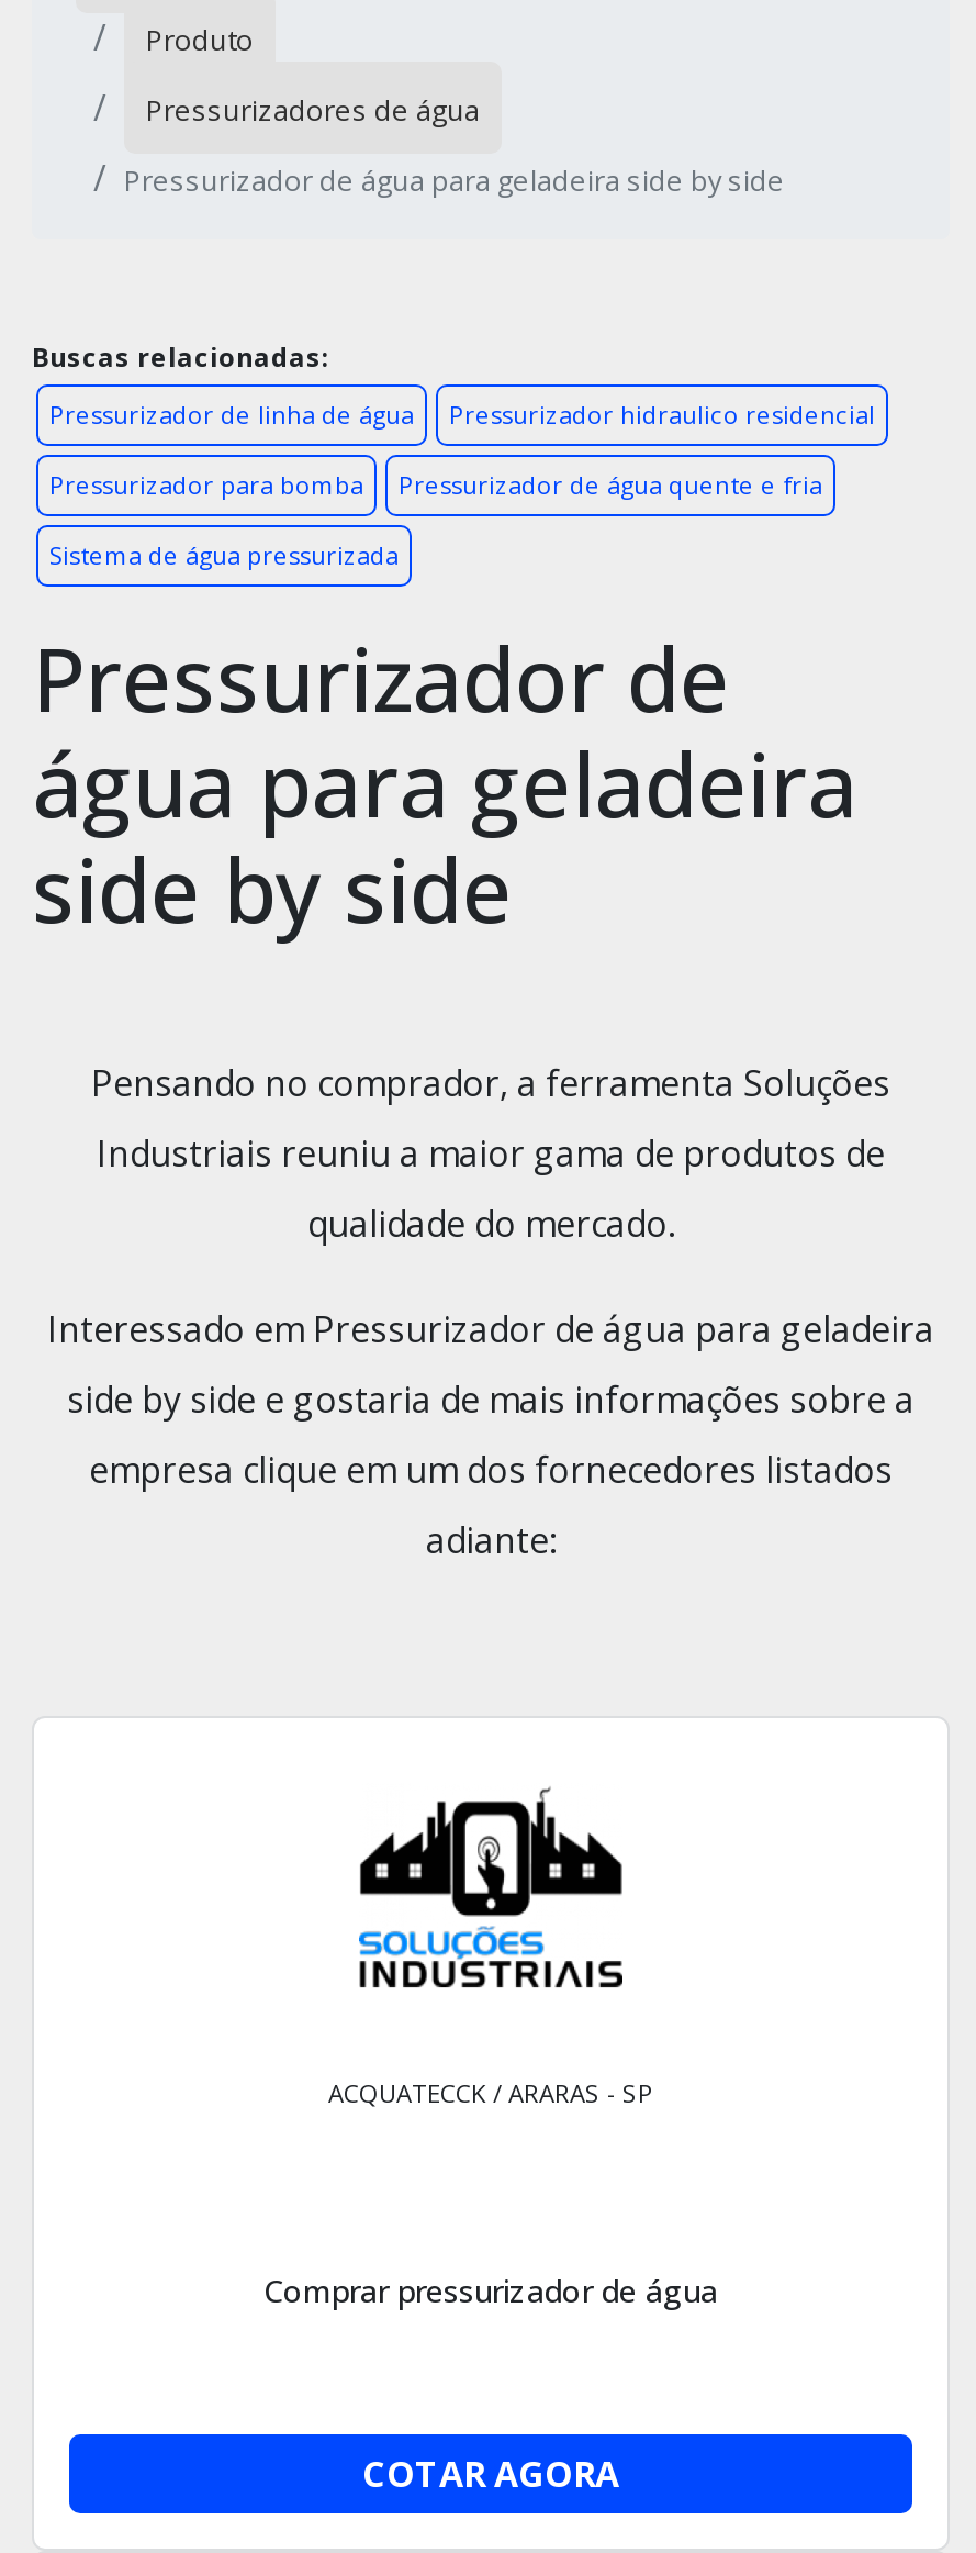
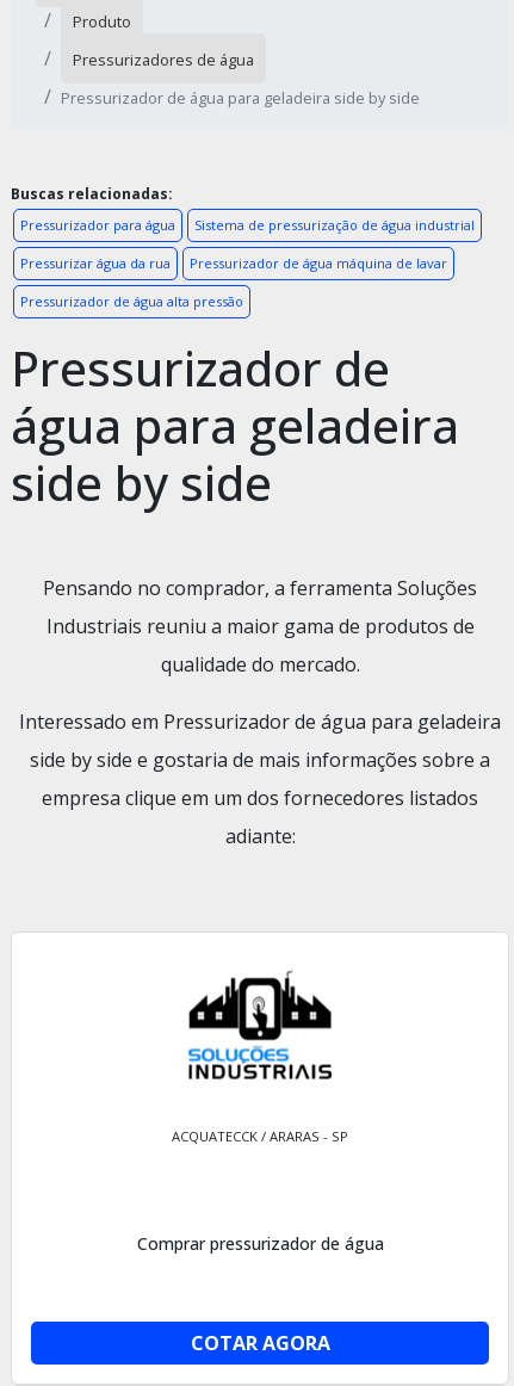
[49,397,875,430] Pressurizador de linha de água | Pressurizador hidraulico residencial -> [20,216,475,234] Pressurizador para água | Sistema de pressurização de água industrial
[49,468,822,500] Pressurizador para bomba | Pressurizador de água quente e fria -> [20,254,447,272] Pressurizar água da rua | Pressurizador de água máquina de lavar
[49,538,399,571] Sistema de água pressurizada -> [20,292,243,310] Pressurizador de água alta pressão

